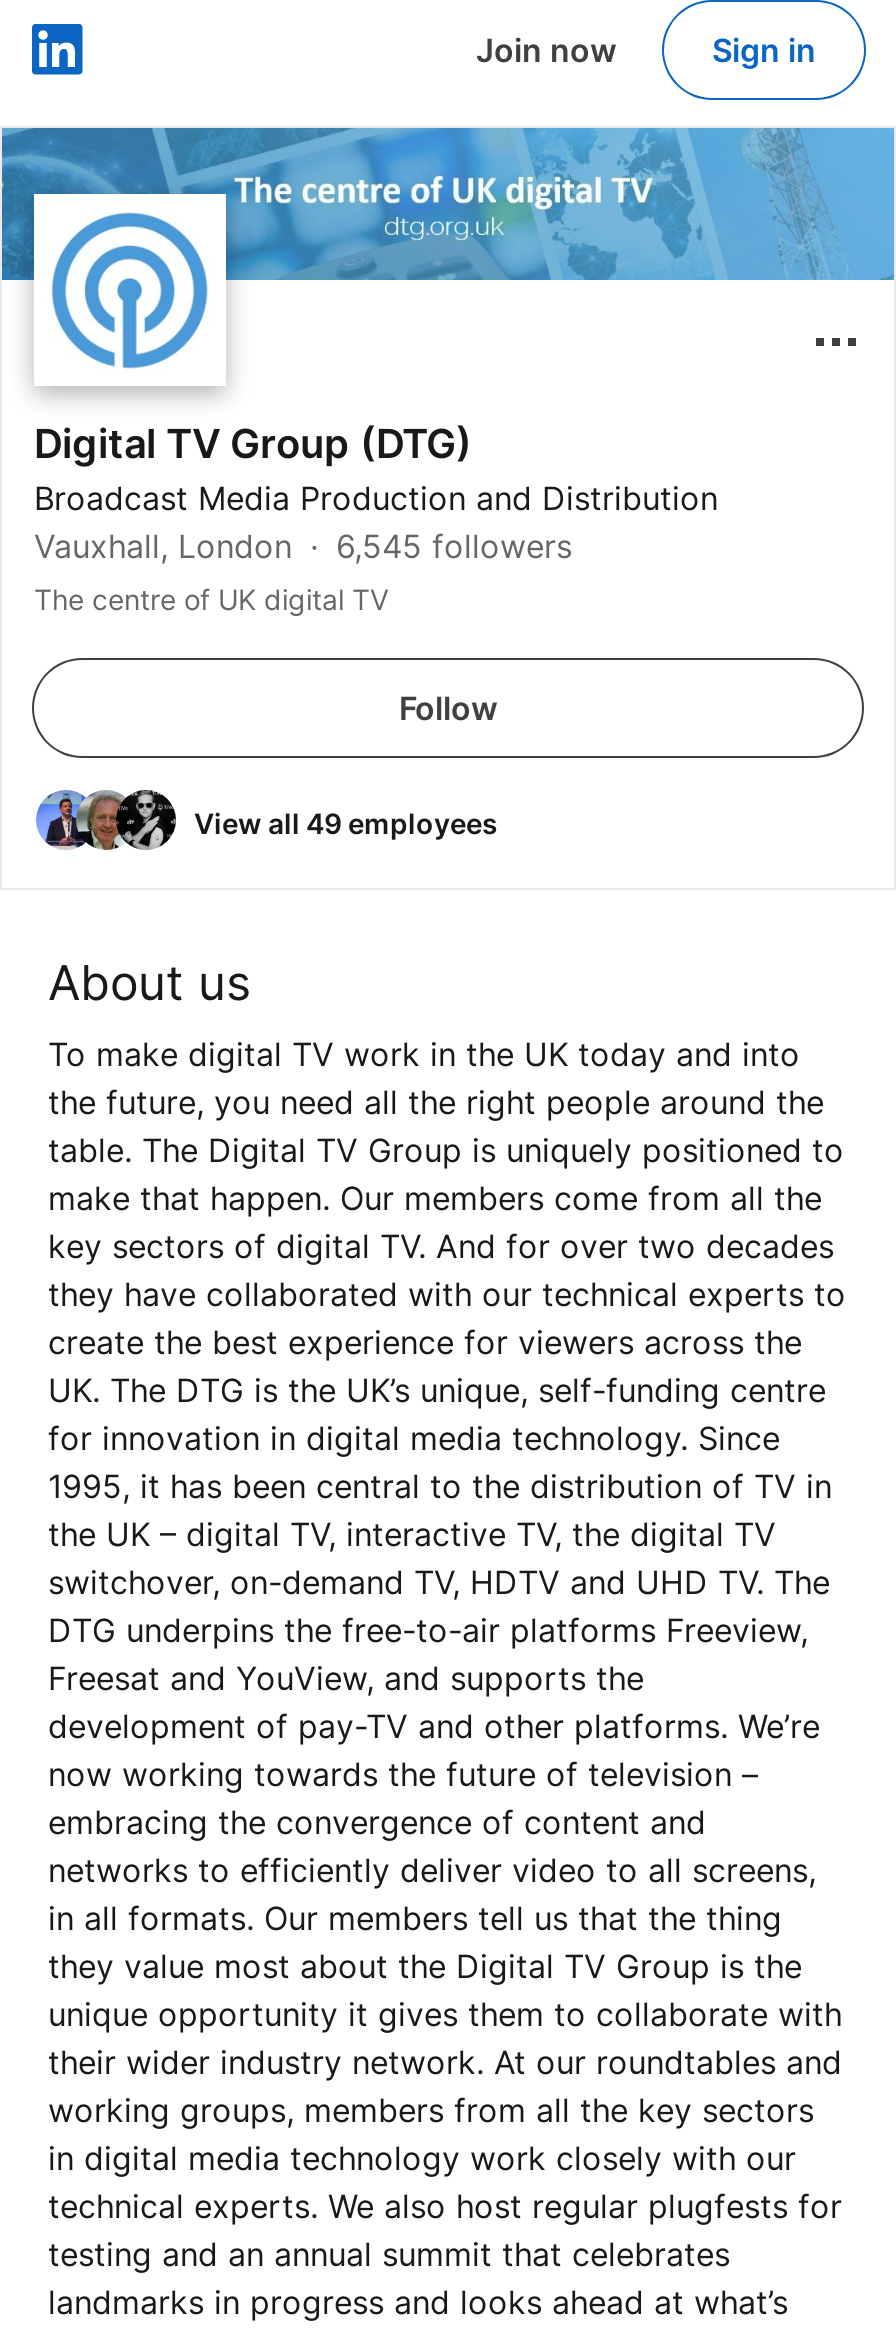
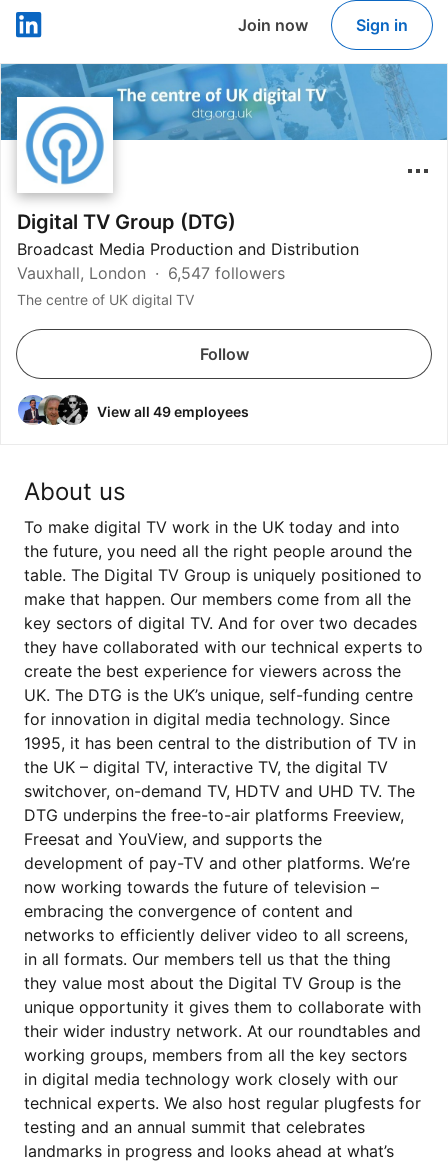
[34,526,572,566] Vauxhall, London 6,545 followers -> [17,263,285,283] Vauxhall, London 6,547 followers

